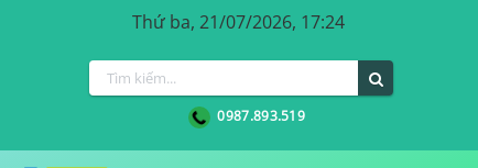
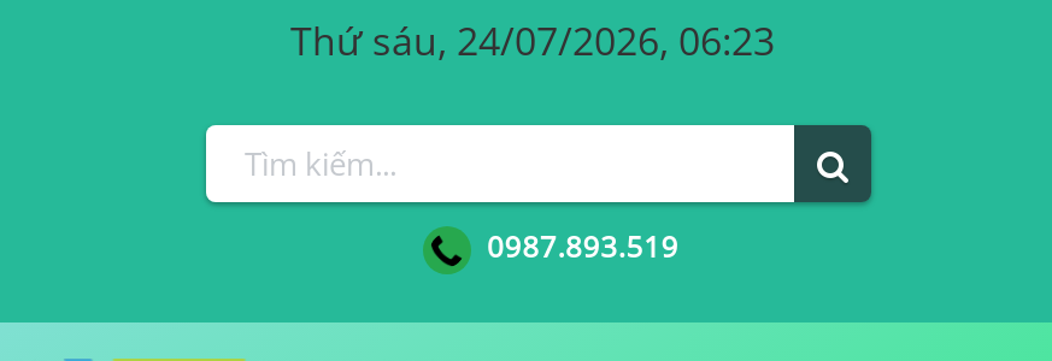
[132,10,345,34] Thứ ba, 21/07/2026, 17:24 -> [290,14,775,67] Thứ sáu, 24/07/2026, 06:23

